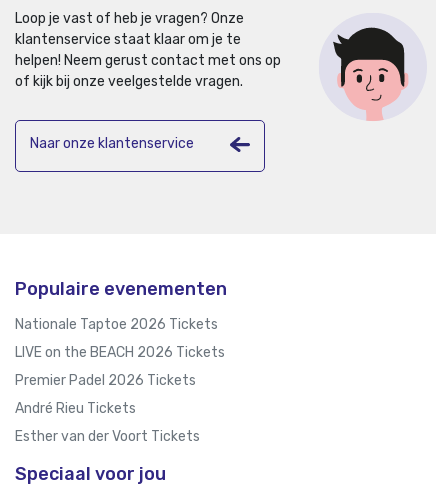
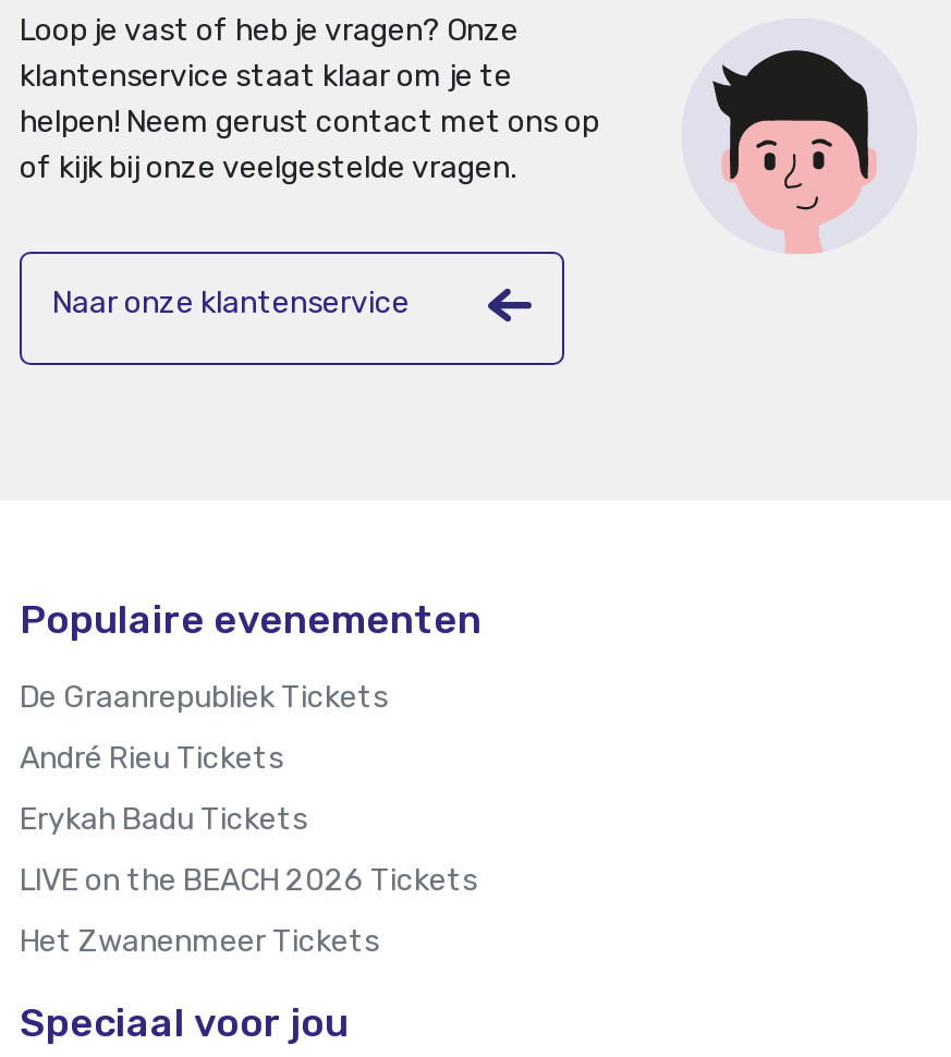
[15,316,218,333] Nationale Taptoe 2026 Tickets -> [20,678,388,838] De Graanrepubliek Tickets | Erykah Badu Tickets
moved [15,344,225,361] -> [20,862,477,899]: LIVE on the BEACH 2026 Tickets
[15,372,200,445] Premier Padel 2026 Tickets | Esther van der Voort Tickets -> [20,923,379,960] Het Zwanenmeer Tickets
moved [15,400,136,417] -> [20,739,283,777]: André Rieu Tickets

